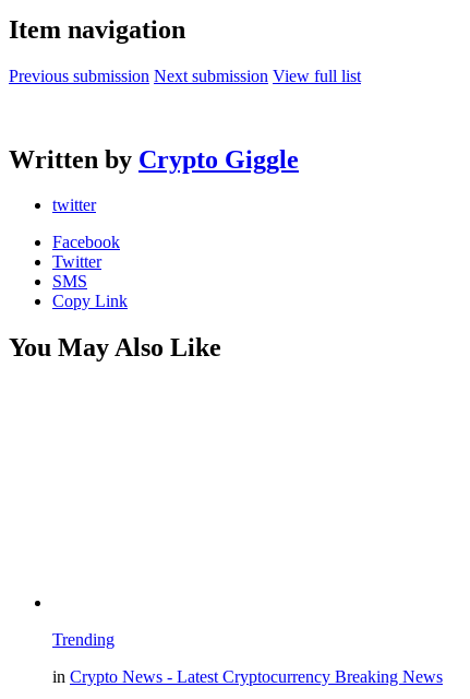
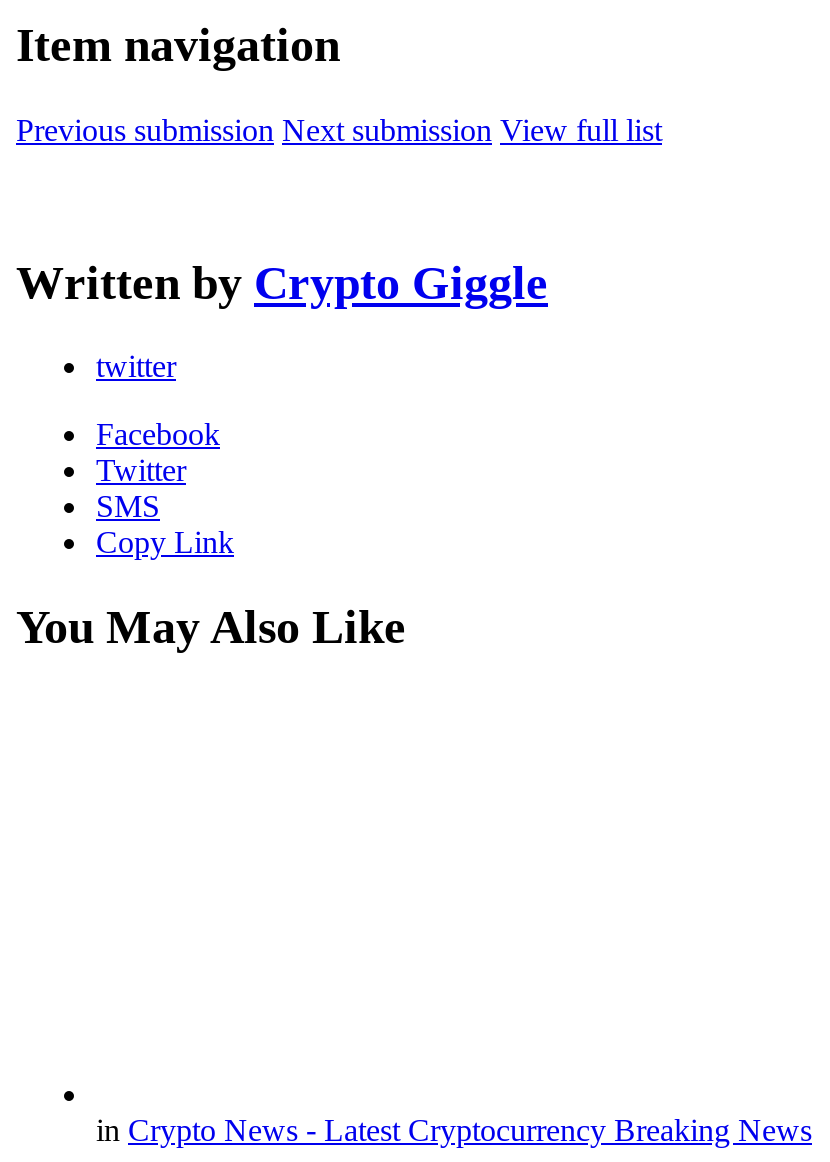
[52,630,115,649] Trending -> none

